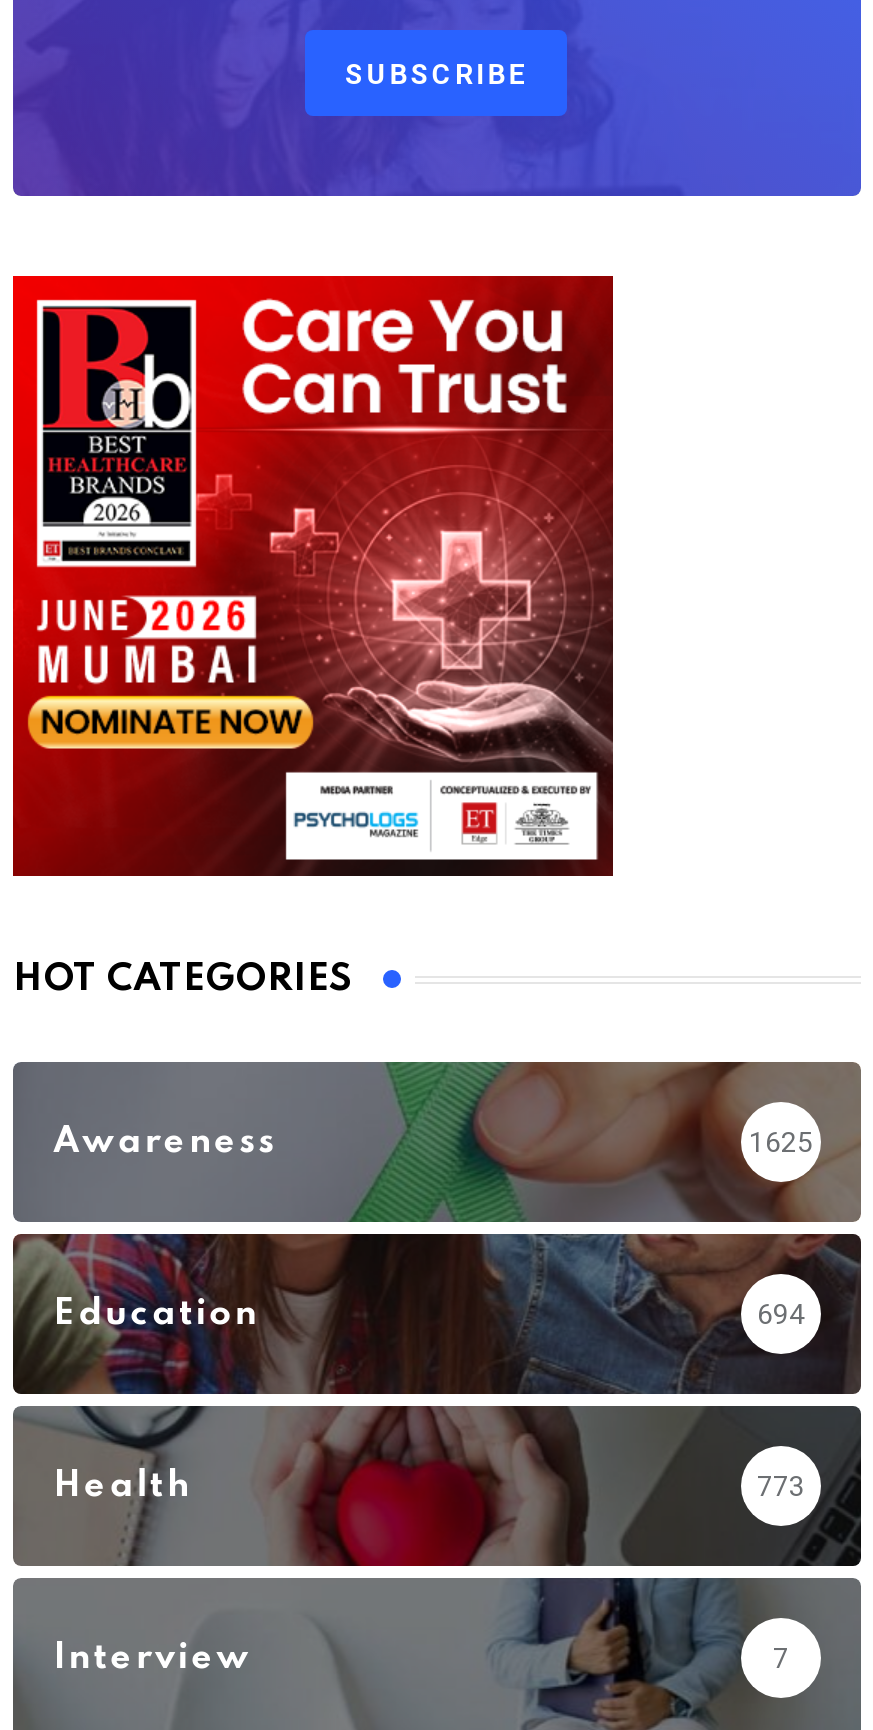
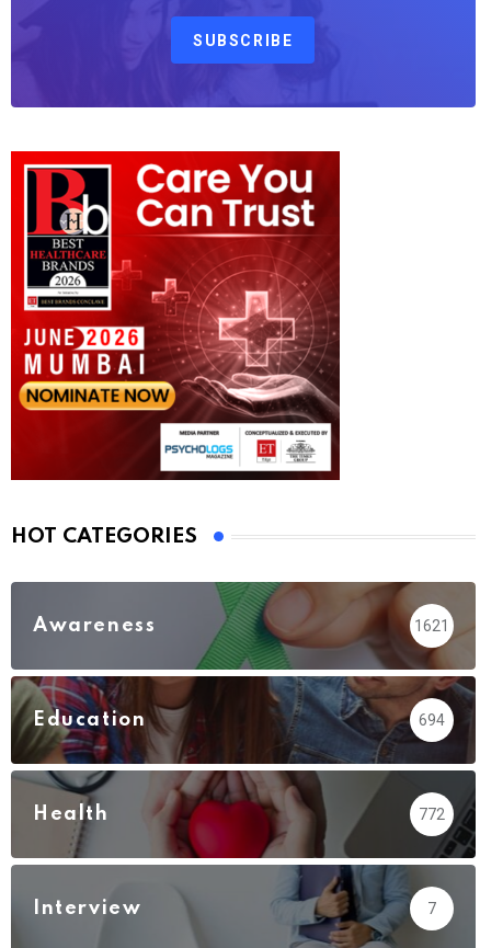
[749,1127,813,1159] 1625 -> [414,617,449,635] 1621
[757,1471,805,1503] 773 -> [419,806,445,823] 772

